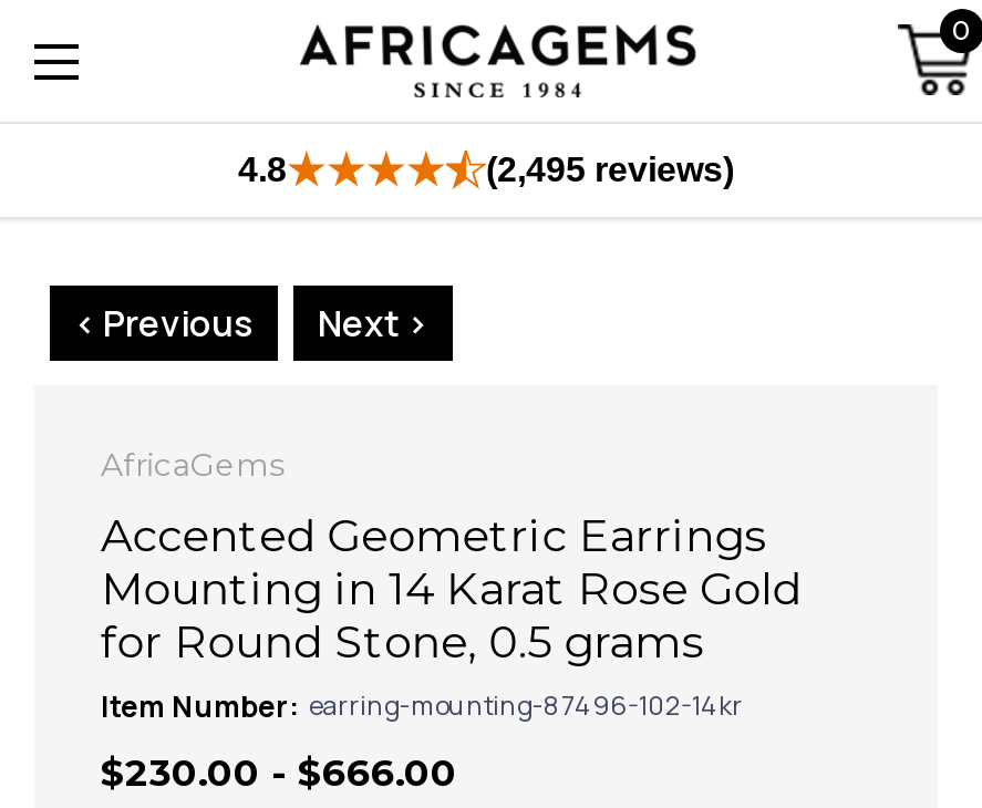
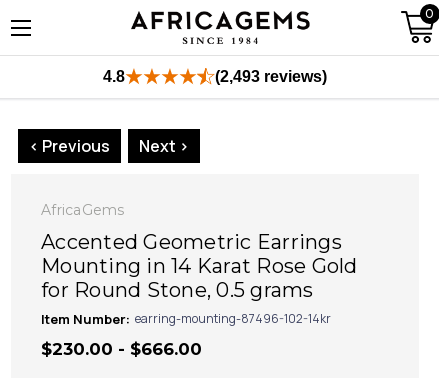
[486,151,734,188] (2,495 reviews) -> [215,68,327,85] (2,493 reviews)

